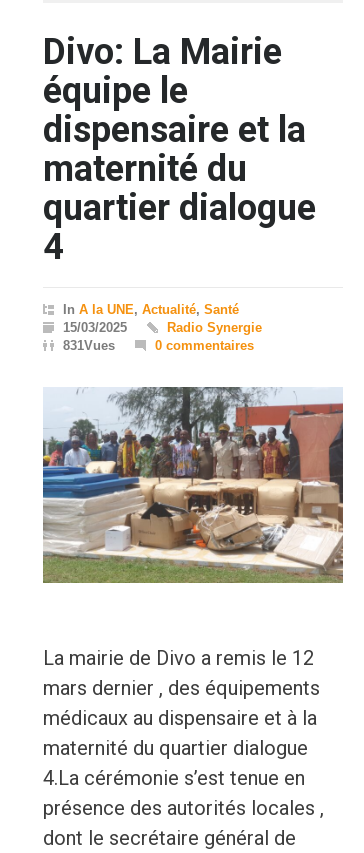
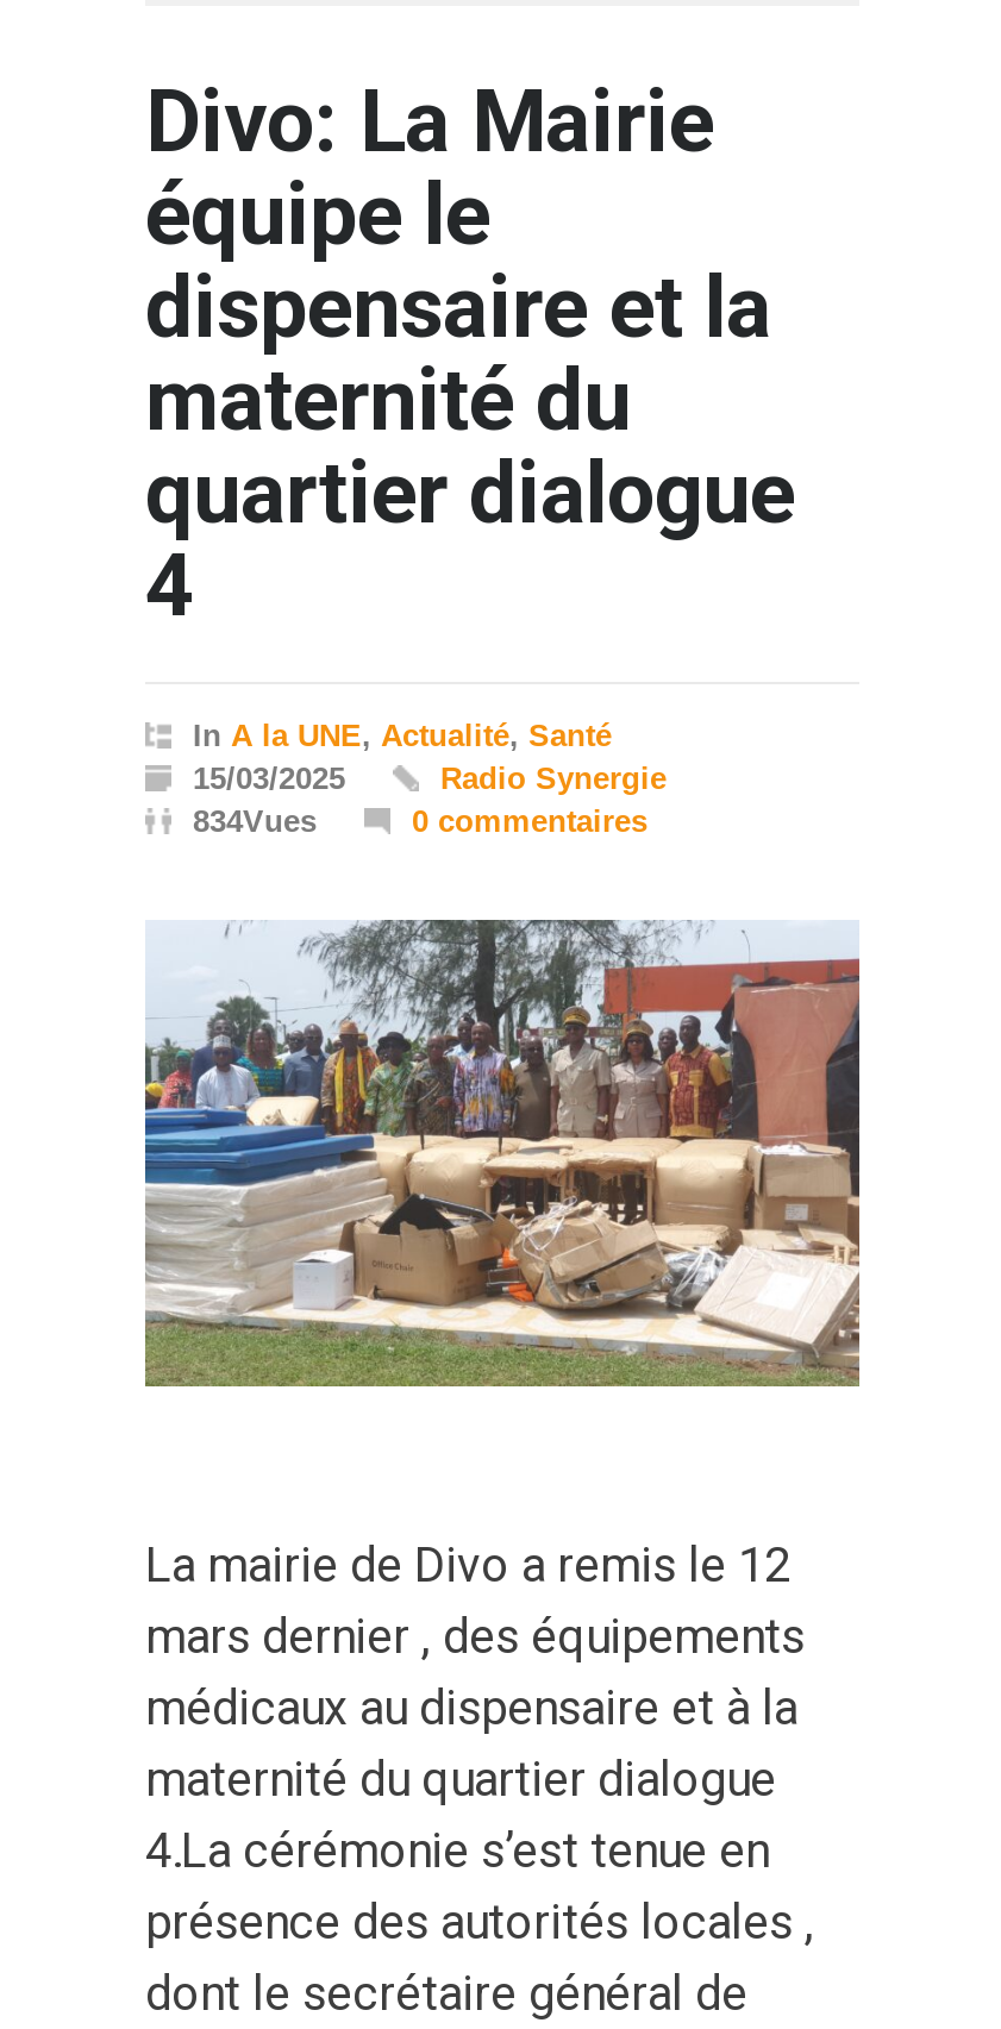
[63,338,115,353] 831Vues -> [193,803,317,839] 834Vues

